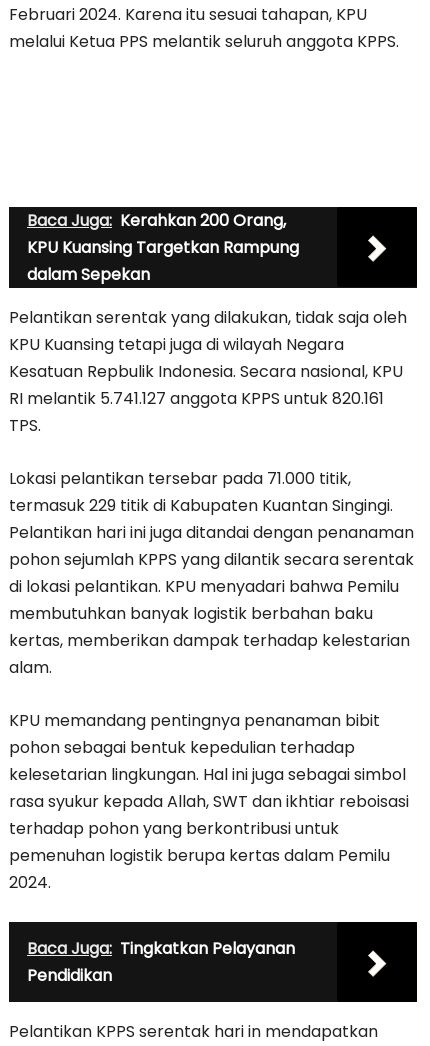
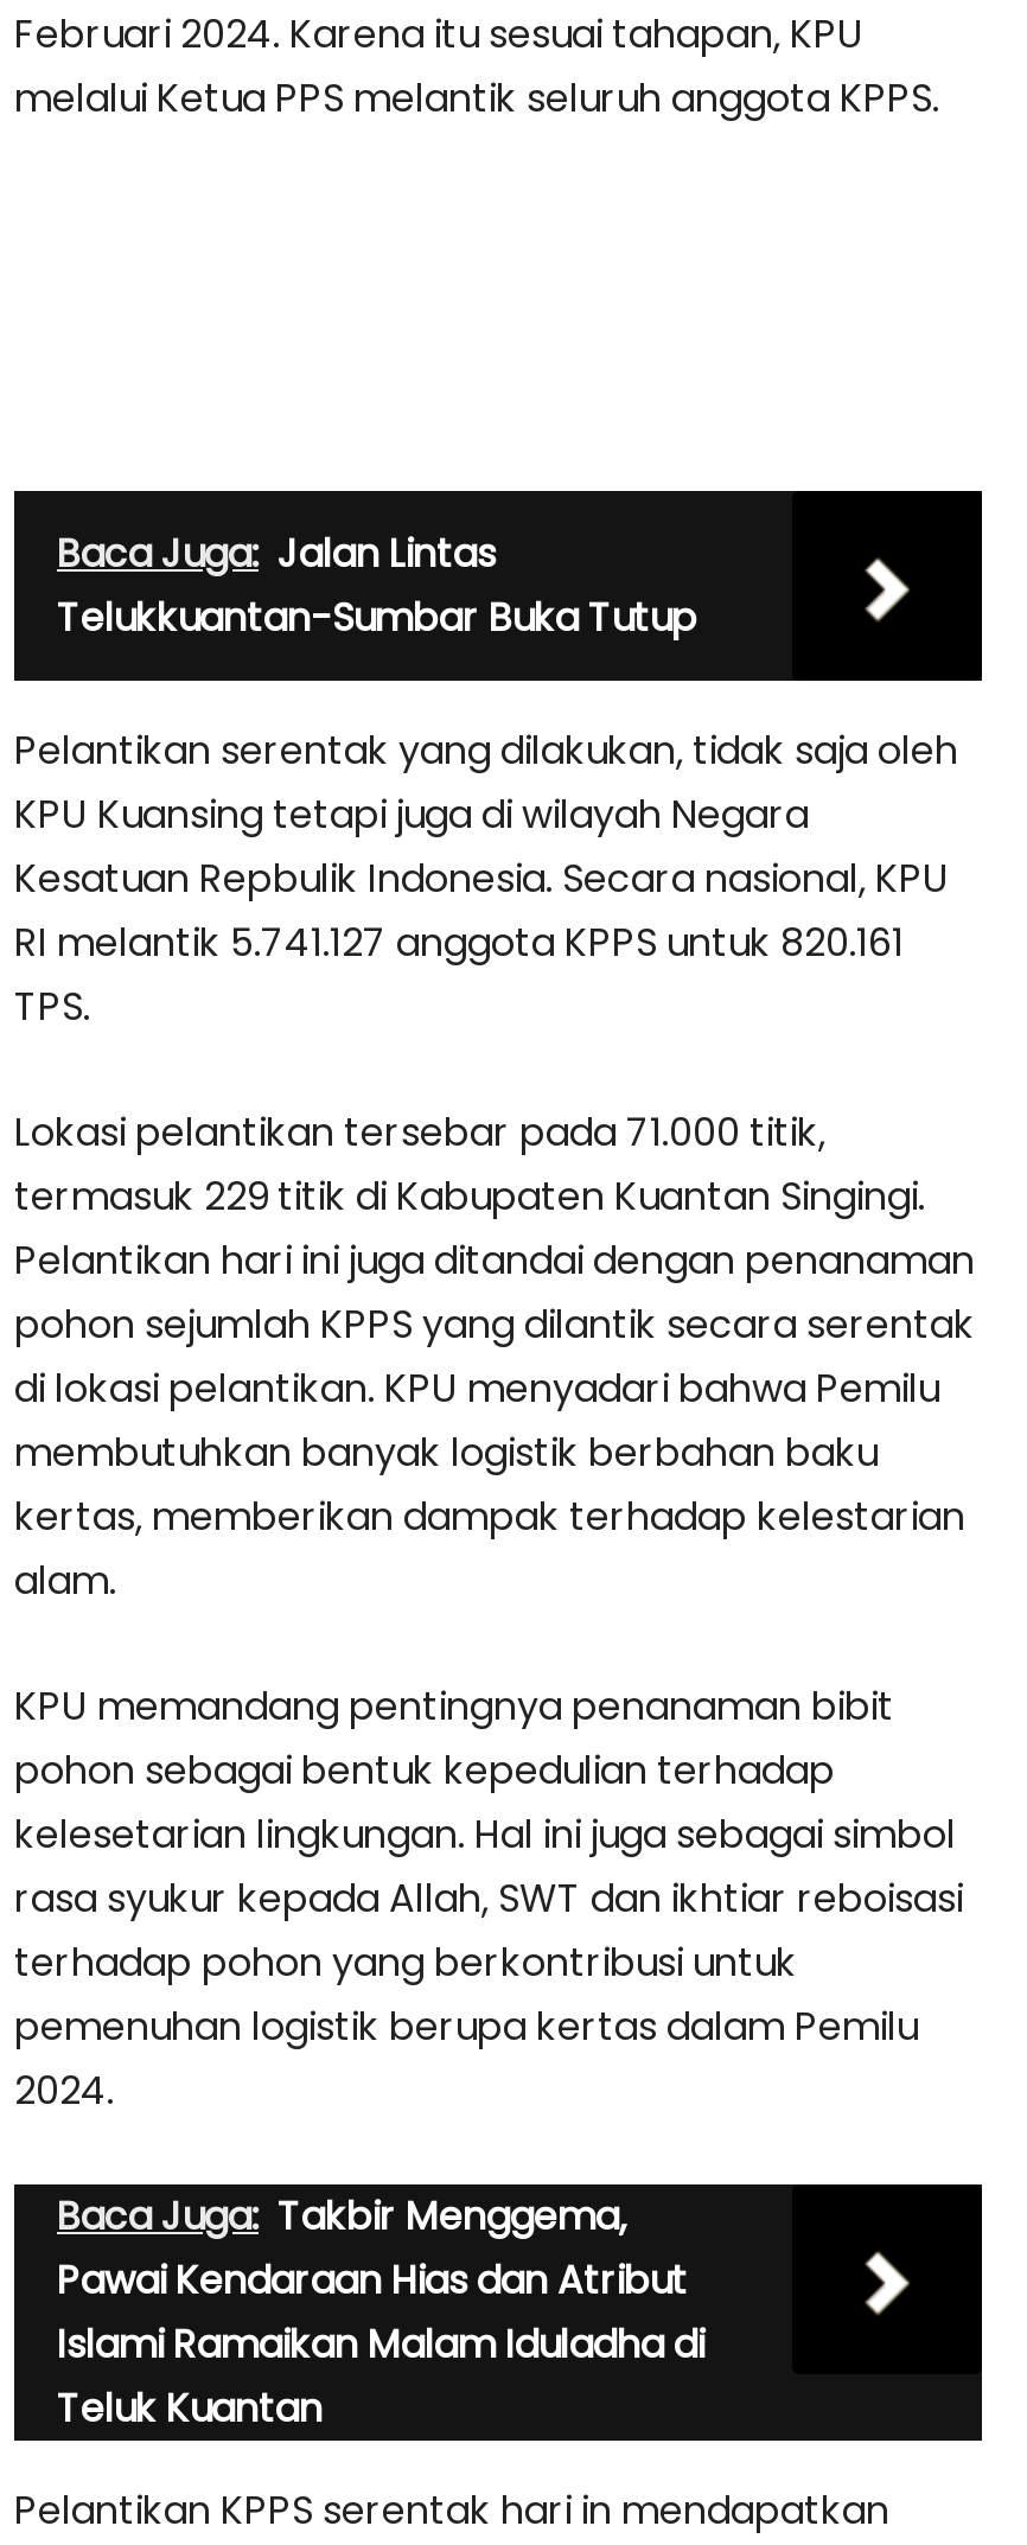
[27,209,299,286] Baca Juga: Kerahkan 200 Orang, | KPU Kuansing Targetkan Rampung | dalam Sepekan -> [57,527,697,645] Baca Juga: Jalan Lintas | Telukkuantan-Sumbar Buka Tutup
[27,937,295,987] Baca Juga: Tingkatkan Pelayanan | Pendidikan -> [57,2189,704,2436] Baca Juga: Takbir Menggema, | Pawai Kendaraan Hias dan Atribut | Islami Ramaikan Malam Iduladha di | Teluk Kuantan

